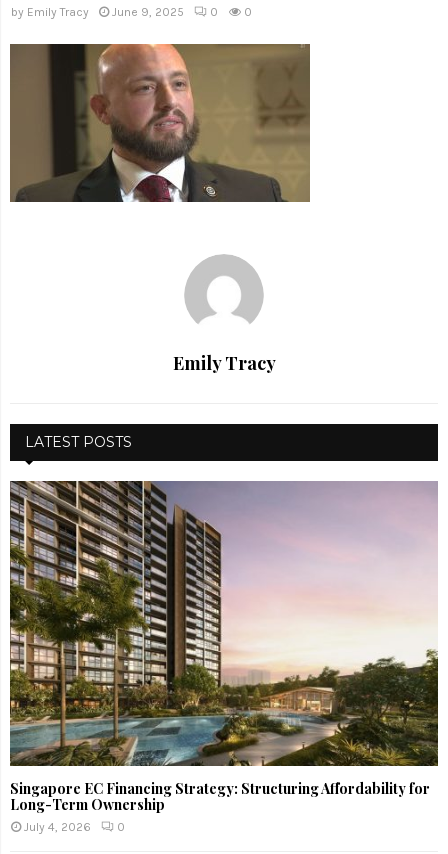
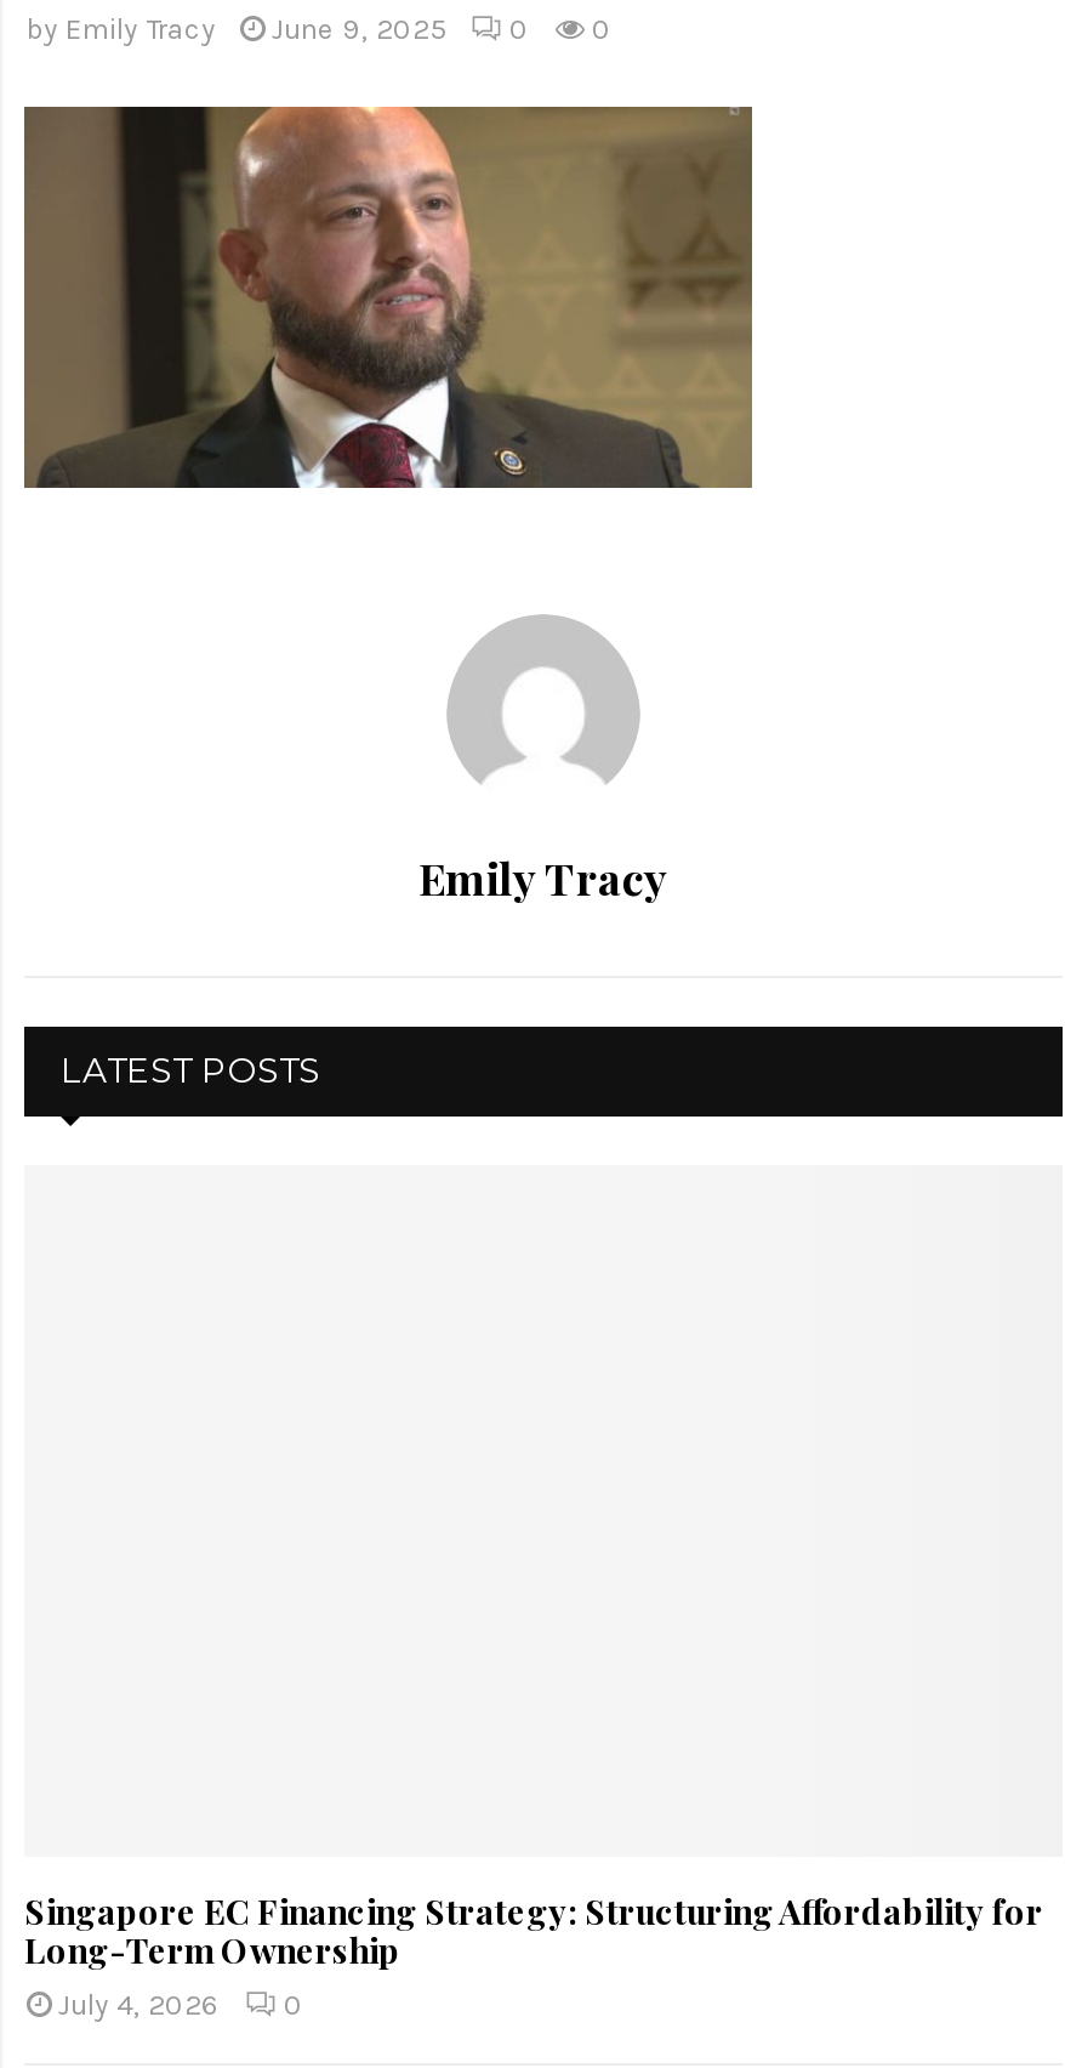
[9,480,439,767] [image] -> none

